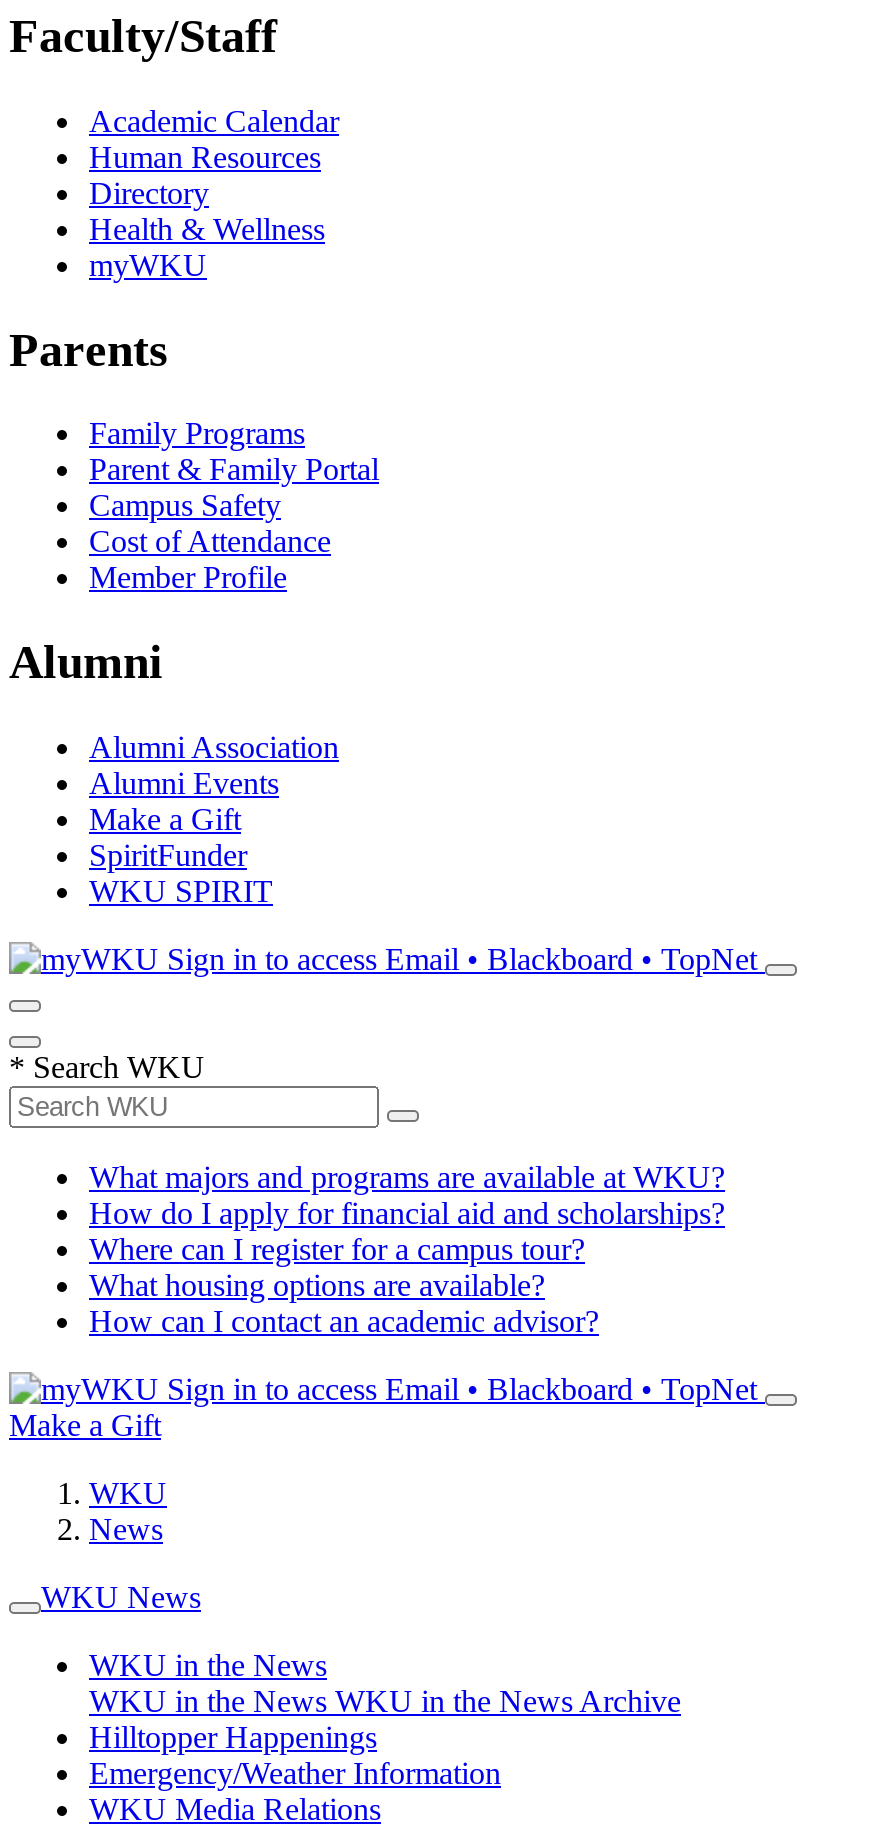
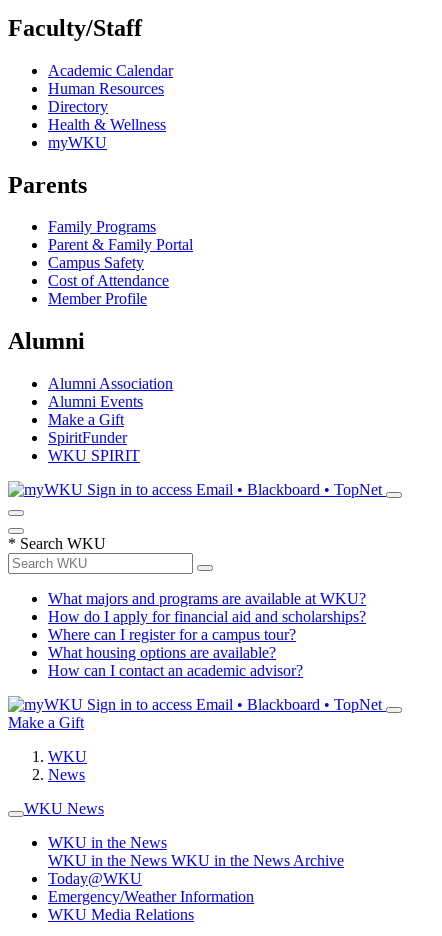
[89,1720,377,1754] Hilltopper Happenings -> [48,870,142,887] Today@WKU

